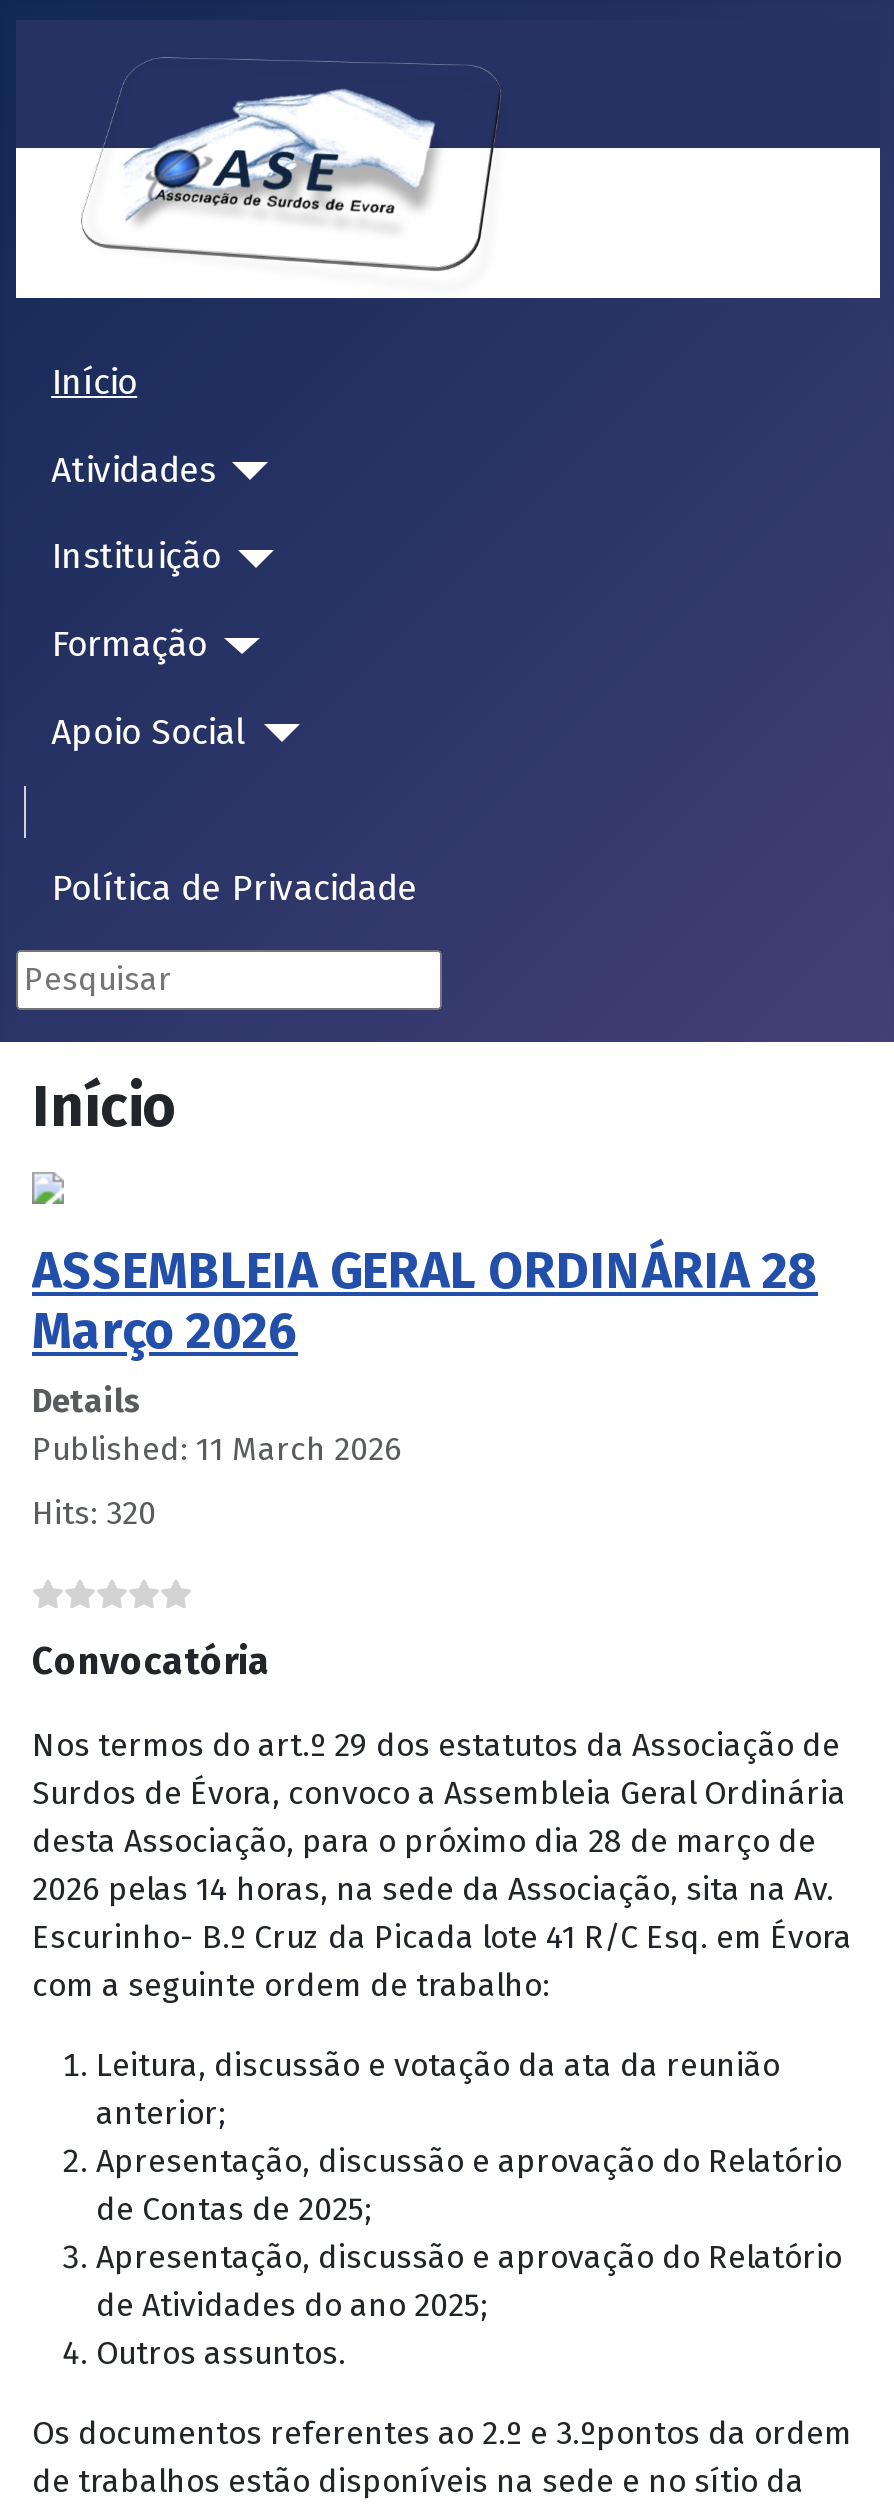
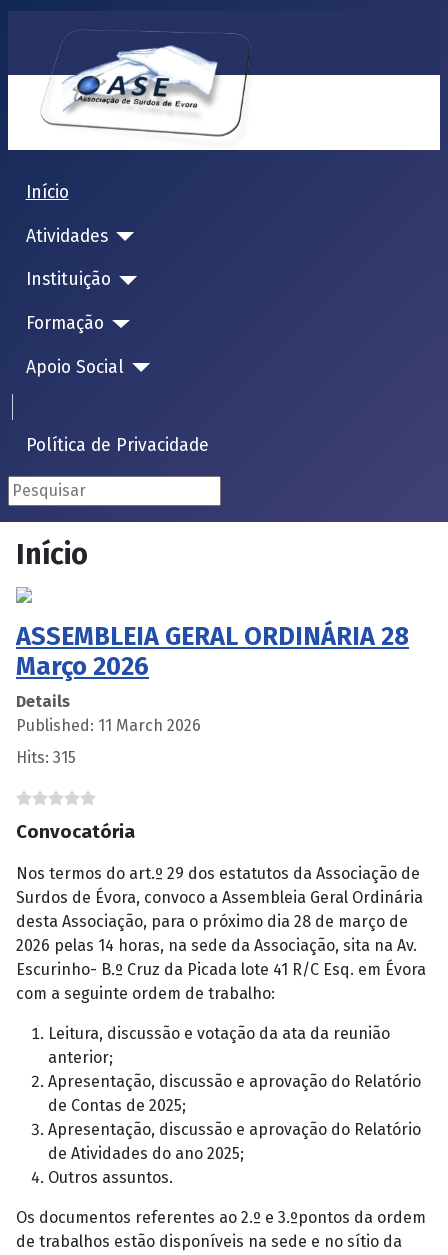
[32,1493,156,1531] Hits: 320 -> [16,748,76,767] Hits: 315

